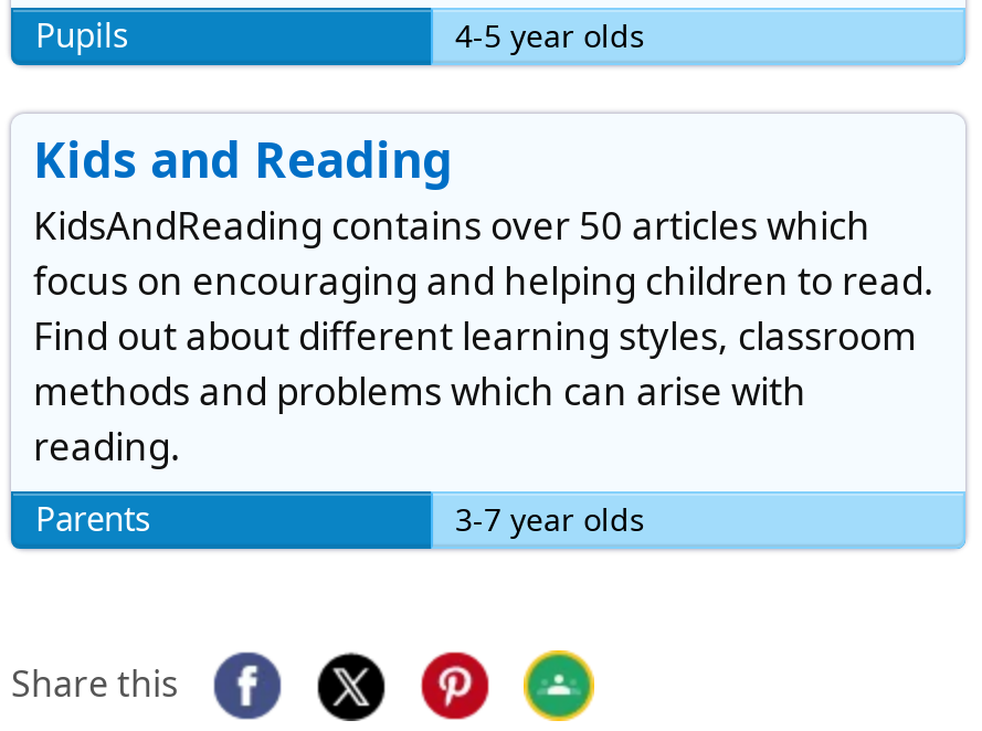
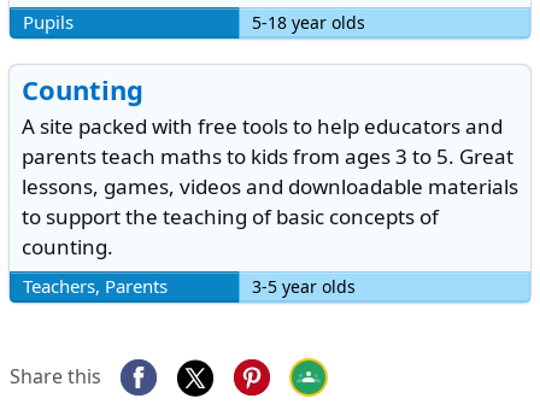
[455,14,645,56] 4-5 year olds -> [252,11,365,34] 5-18 year olds
[33,125,935,472] Kids and Reading | KidsAndReading contains over 50 articles which | focus on encouraging and helping children to read. | Find out about different learning styles, classroom | methods and problems which can arise with | reading. -> [22,71,518,260] Counting | A site packed with free tools to help educators and | parents teach maths to kids from ages 3 to 5. Great | lessons, games, videos and downloadable materials | to support the teaching of basic concepts of | counting.
[35,496,645,540] 3-7 year olds | Parents -> [23,274,356,298] 3-5 year olds | Teachers, Parents

